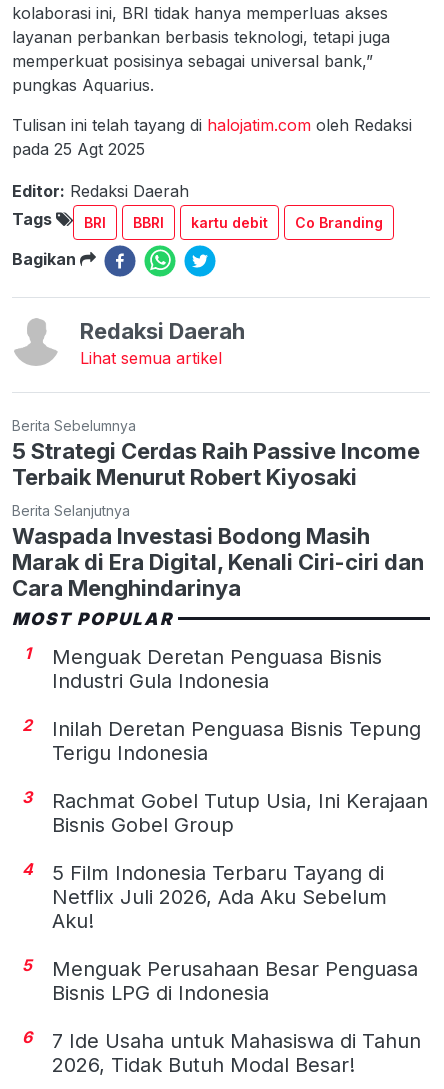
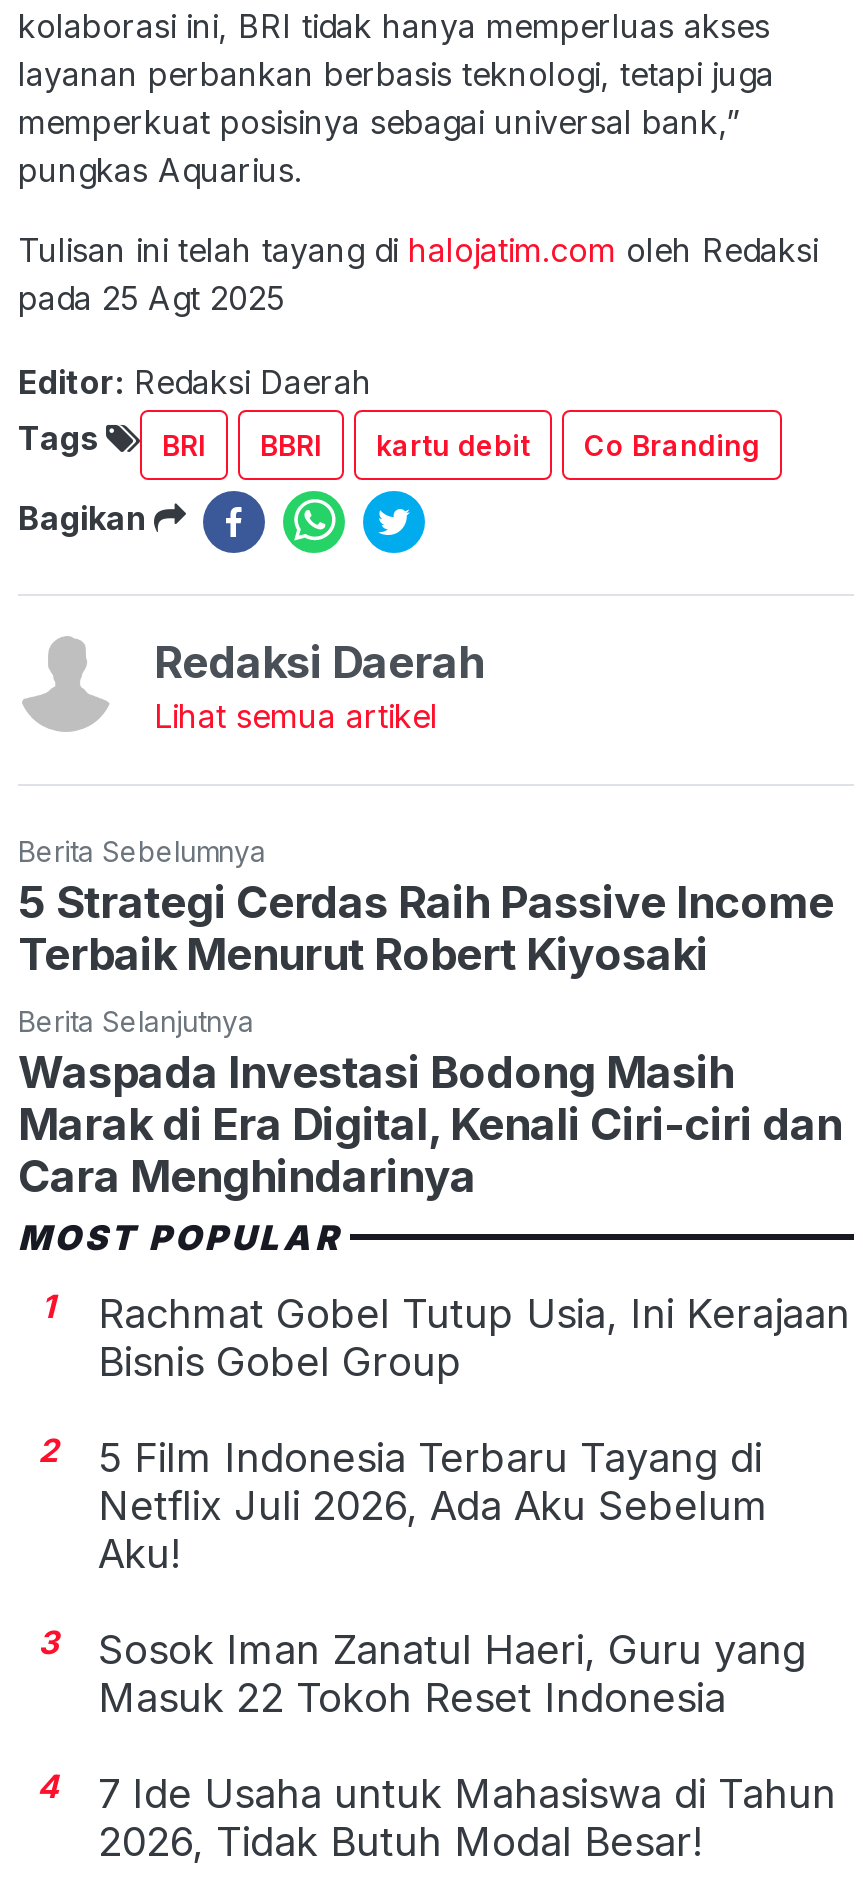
[22,645,421,807] Menguak Deretan Penguasa Bisnis | Industri Gula Indonesia | 2 | Inilah Deretan Penguasa Bisnis Tepung | Terigu Indonesia | 3 -> none
[21,859,384,885] 4 5 Film Indonesia Terbaru Tayang di -> [38,1430,762,1482] 2 5 Film Indonesia Terbaru Tayang di
[22,955,418,1005] 5 | Menguak Perusahaan Besar Penguasa | Bisnis LPG di Indonesia -> [38,1622,806,1722] 3 | Sosok Iman Zanatul Haeri, Guru yang | Masuk 22 Tokoh Reset Indonesia
[22,1027,421,1053] 6 7 Ide Usaha untuk Mahasiswa di Tahun -> [37,1766,836,1818] 4 7 Ide Usaha untuk Mahasiswa di Tahun

